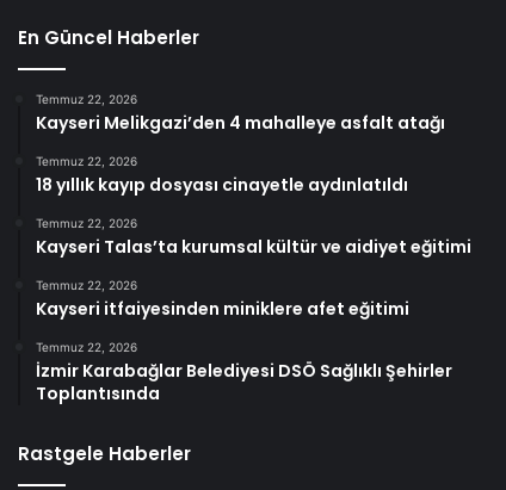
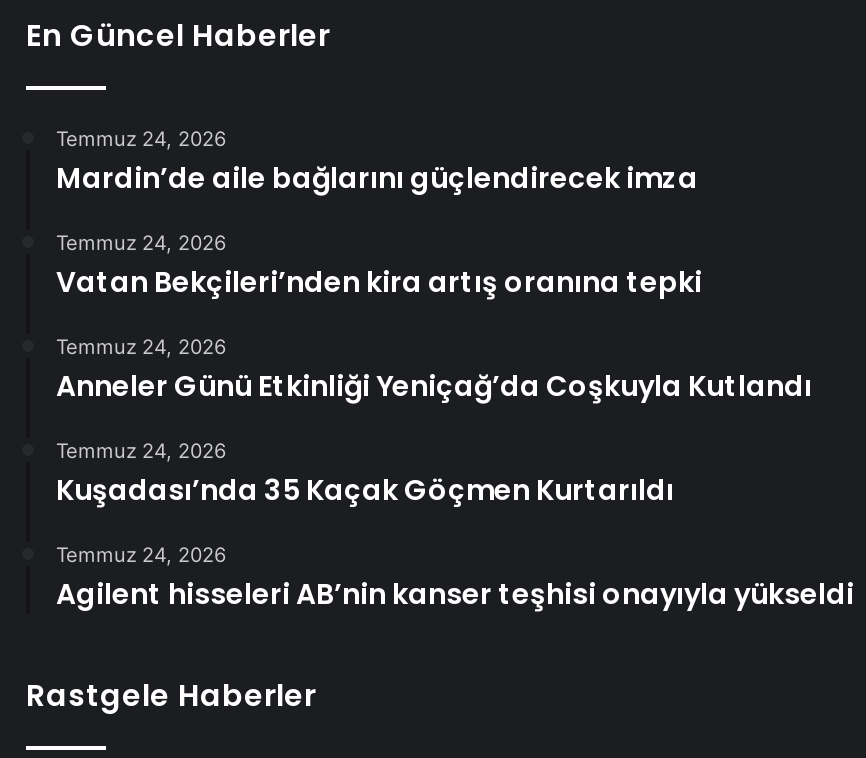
[36,92,445,135] Temmuz 22, 2026 | Kayseri Melikgazi’den 4 mahalleye asfalt atağı -> [56,126,698,198] Temmuz 24, 2026 | Mardin’de aile bağlarını güçlendirecek imza
[36,154,408,197] Temmuz 22, 2026 | 18 yıllık kayıp dosyası cinayetle aydınlatıldı -> [56,230,702,302] Temmuz 24, 2026 | Vatan Bekçileri’nden kira artış oranına tepki
[36,216,471,259] Temmuz 22, 2026 | Kayseri Talas’ta kurumsal kültür ve aidiyet eğitimi -> [56,334,812,406] Temmuz 24, 2026 | Anneler Günü Etkinliği Yeniçağ’da Coşkuyla Kutlandı
[36,278,409,321] Temmuz 22, 2026 | Kayseri itfaiyesinden miniklere afet eğitimi -> [56,438,674,510] Temmuz 24, 2026 | Kuşadası’nda 35 Kaçak Göçmen Kurtarıldı
[36,340,452,405] Temmuz 22, 2026 | İzmir Karabağlar Belediyesi DSÖ Sağlıklı Şehirler | Toplantısında -> [56,542,854,614] Temmuz 24, 2026 | Agilent hisseleri AB’nin kanser teşhisi onayıyla yükseldi

